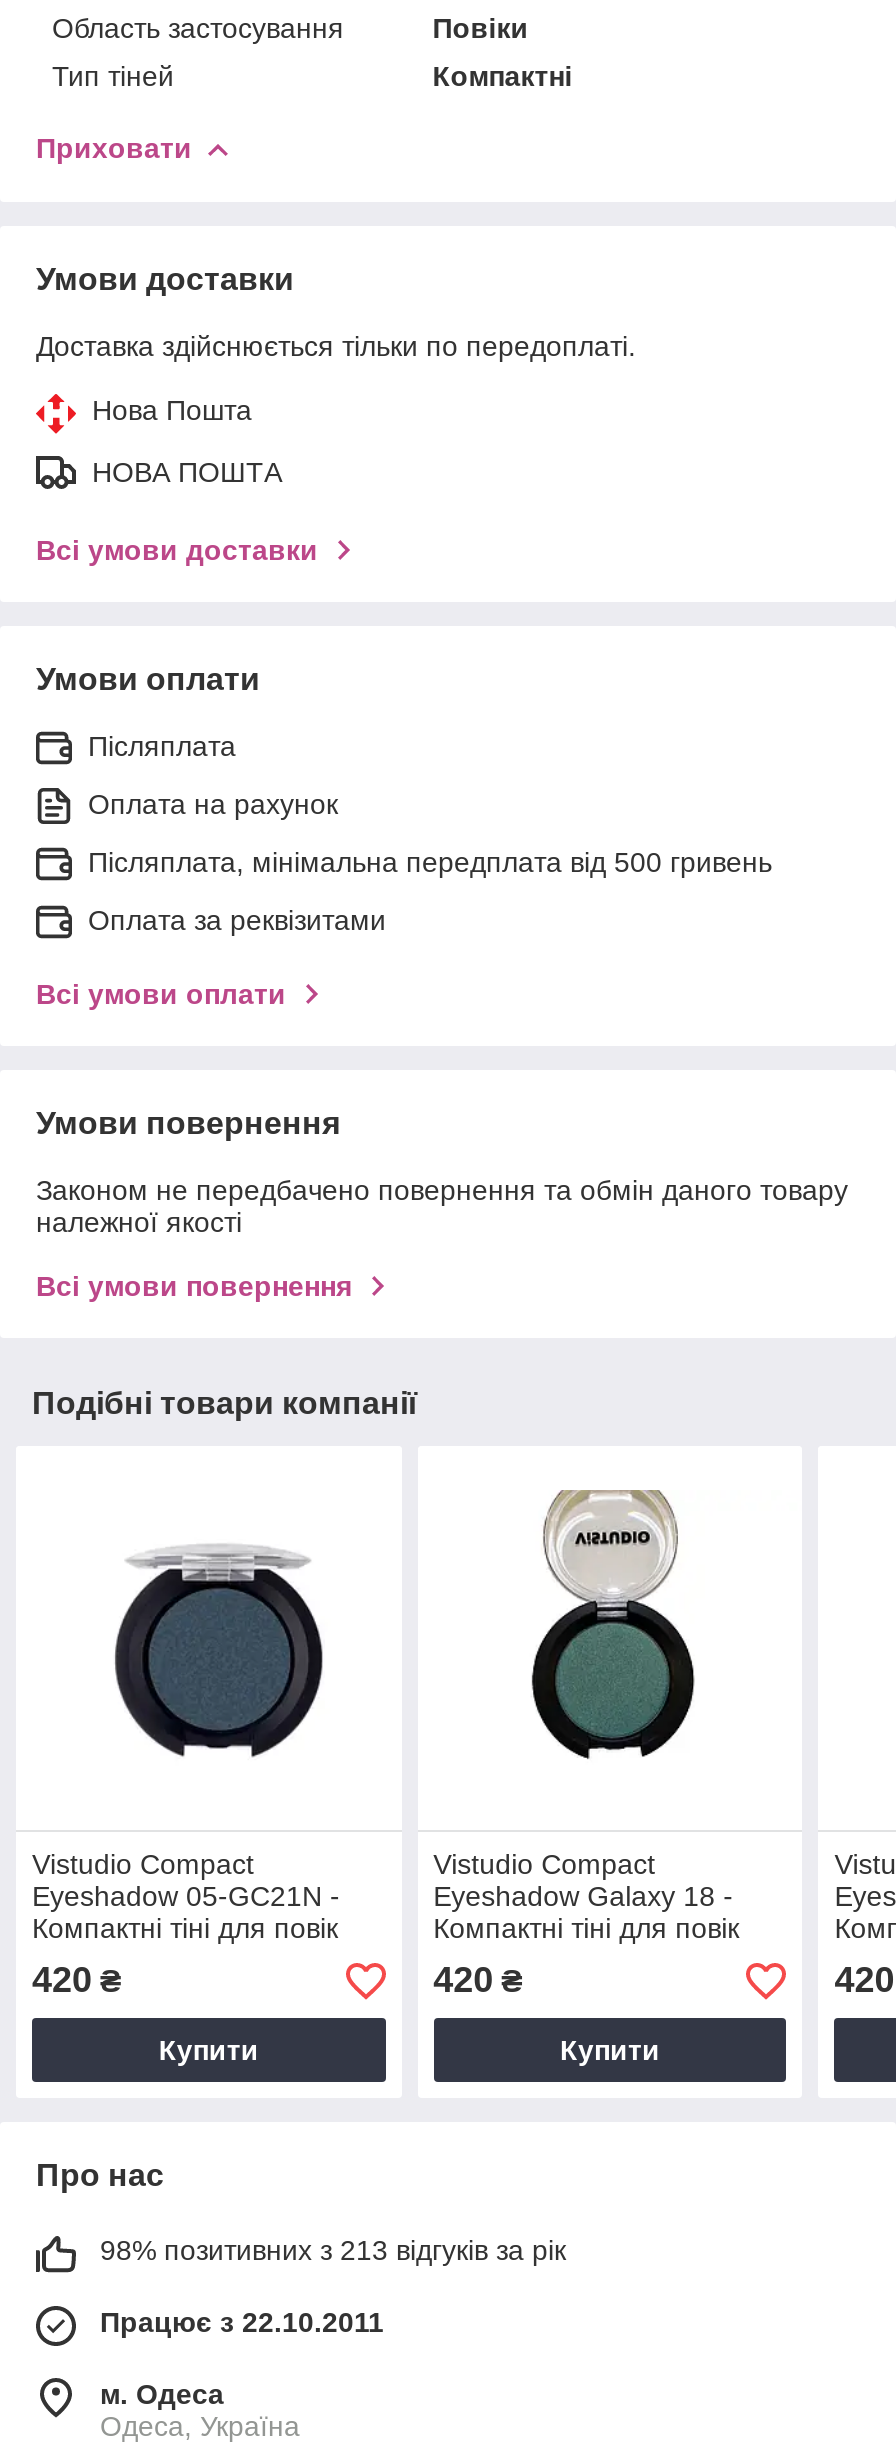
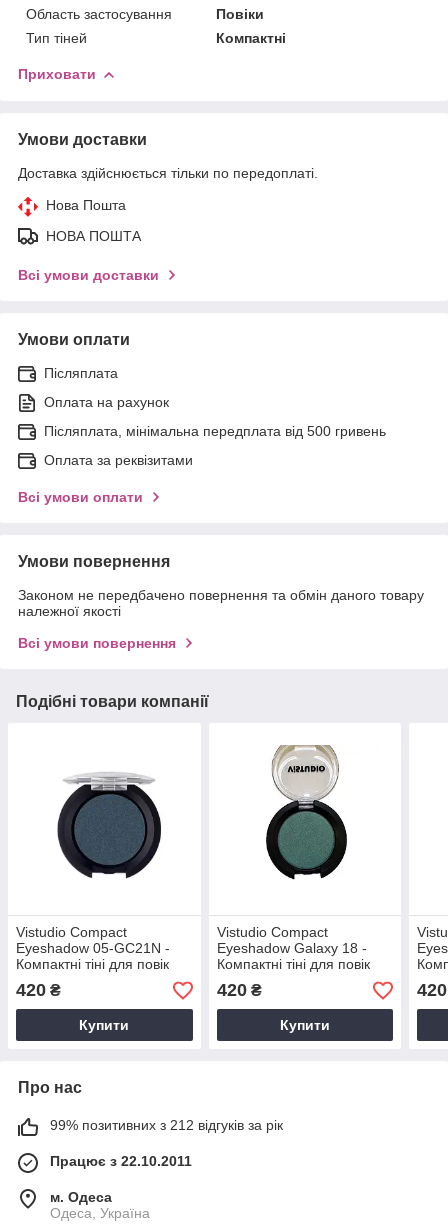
[100,2235,566,2267] 98% позитивних з 213 відгуків за рік -> [50,1117,283,1133] 99% позитивних з 212 відгуків за рік

